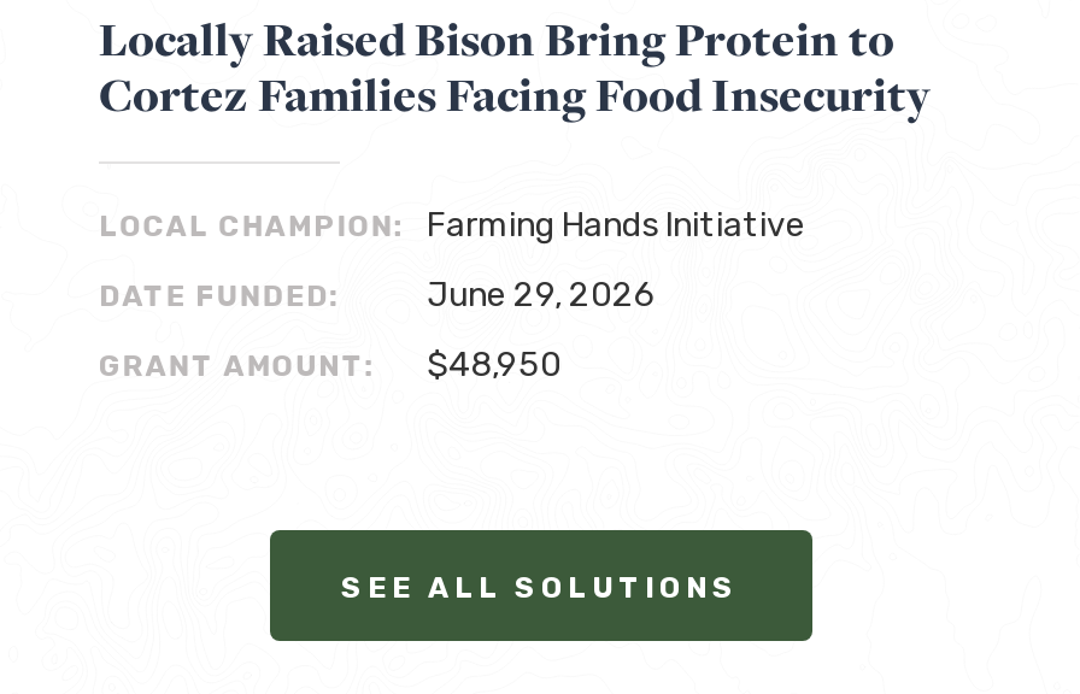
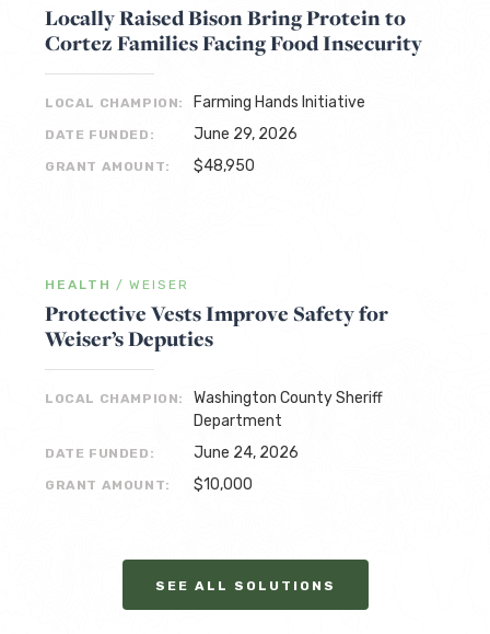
none -> [45,277,388,494] HEALTH / WEISER | Protective Vests Improve Safety for | Weiser’s Deputies | LOCAL CHAMPION: | Washington County Sheriff | Department | DATE FUNDED: | June 24, 2026 | GRANT AMOUNT: | $10,000

